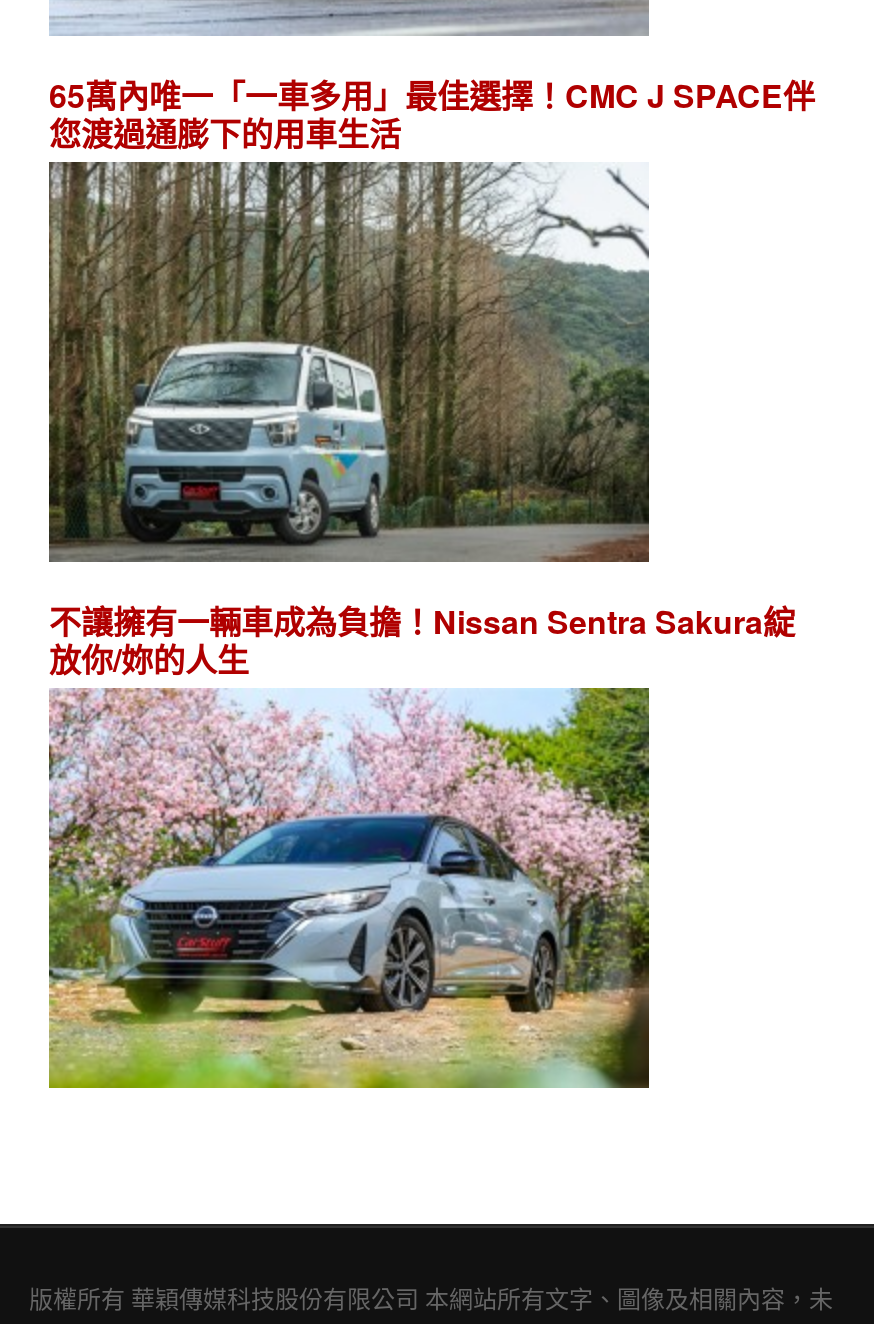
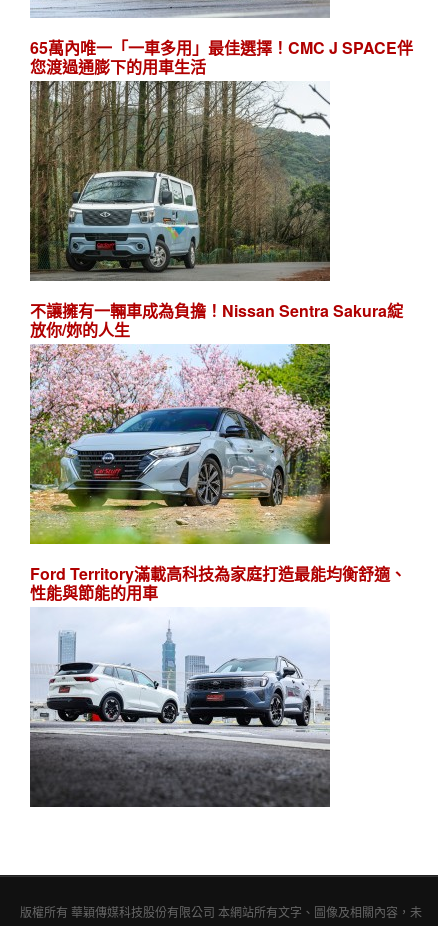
none -> [29,612,330,808] [image]
none -> [30,562,406,604] Ford Territory滿載高科技為家庭打造最能均衡舒適、 | 性能與節能的用車

